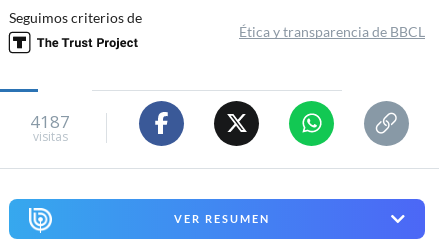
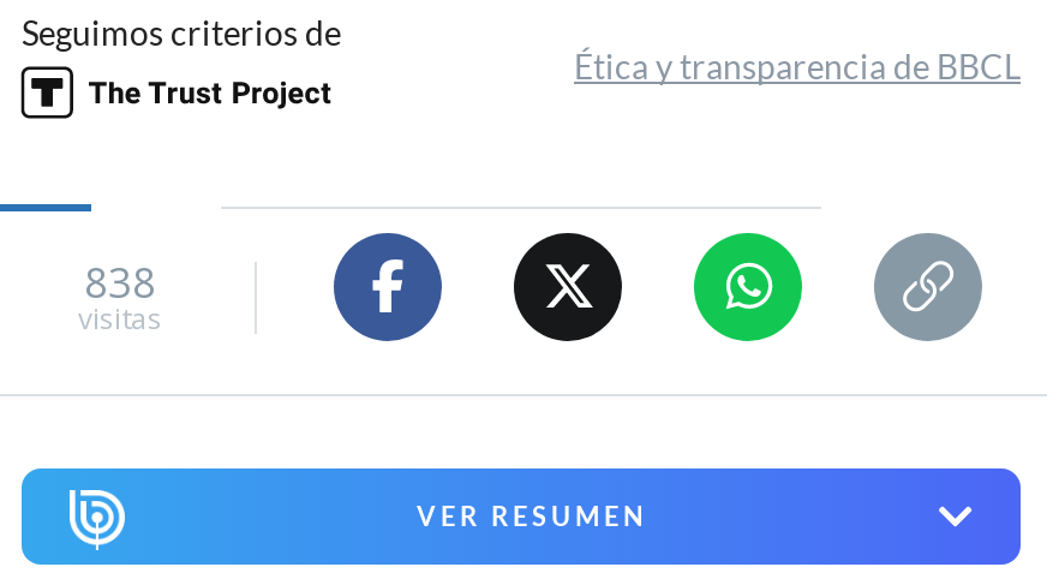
[30,110,70,133] 4187 -> [84,255,156,310] 838

